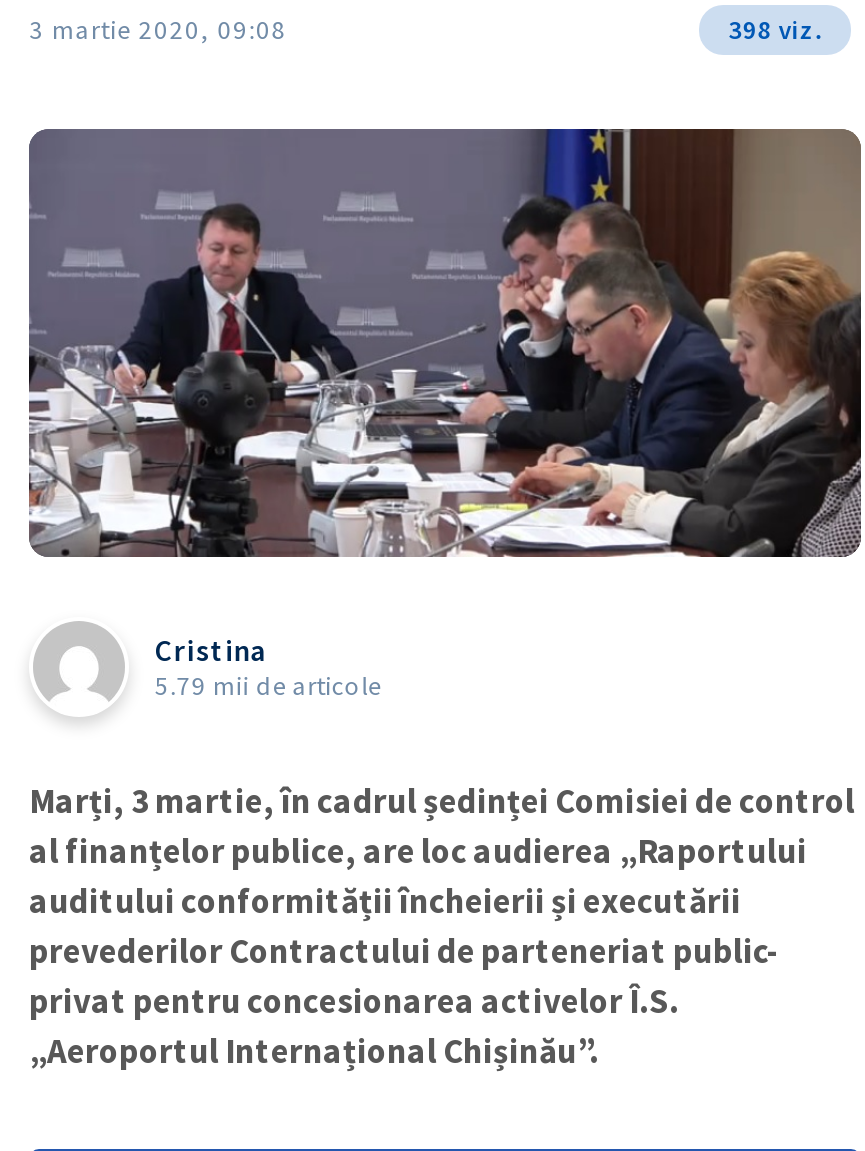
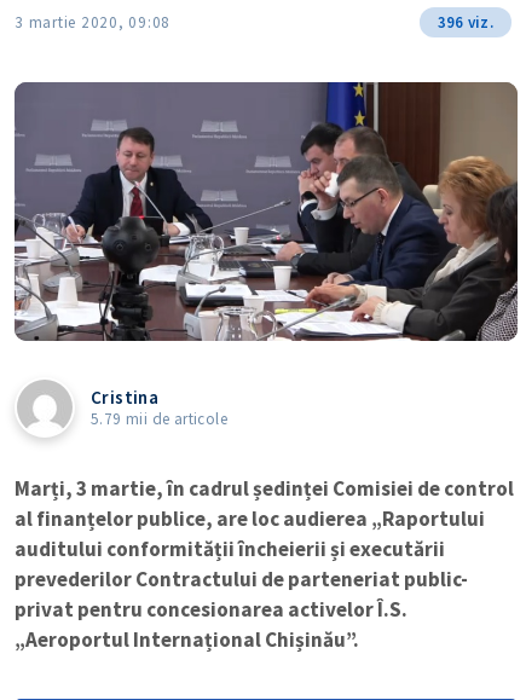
[728,12,821,46] 398 viz. -> [437,12,493,32] 396 viz.

